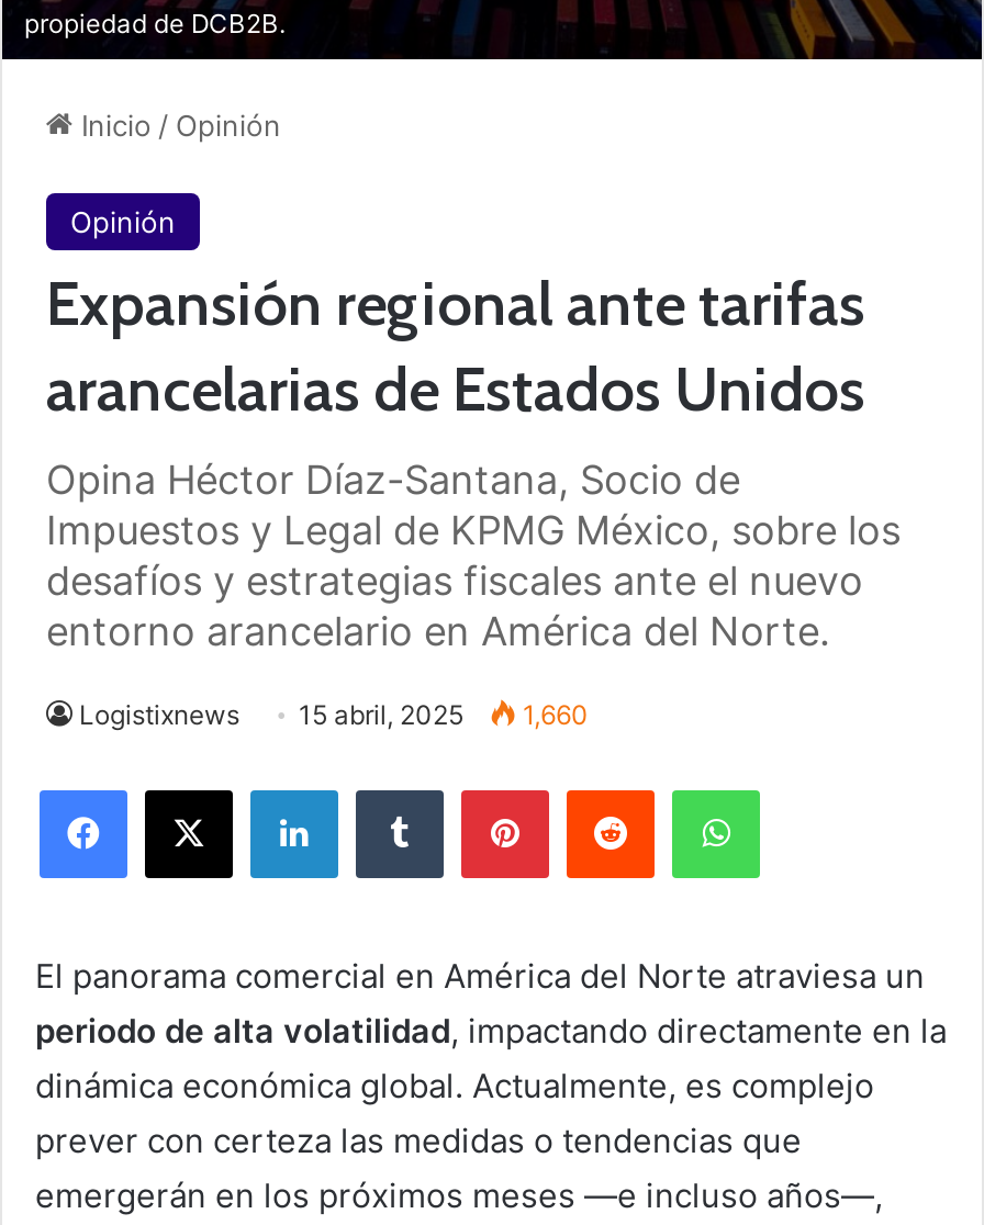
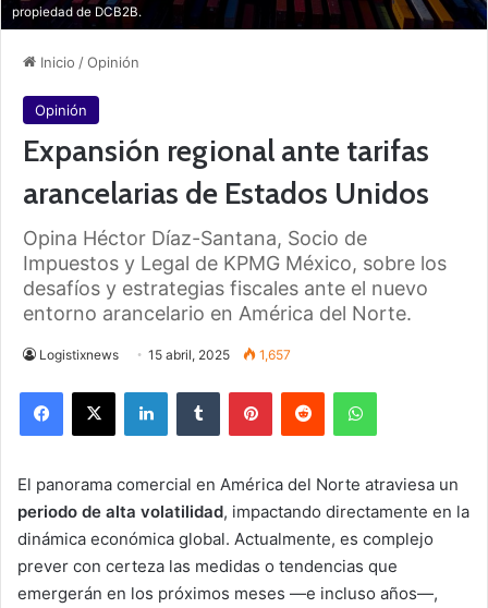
[79,697,589,730] Logistixnews 15 abril, 2025 1,660 -> [39,346,291,363] Logistixnews 15 abril, 2025 1,657

